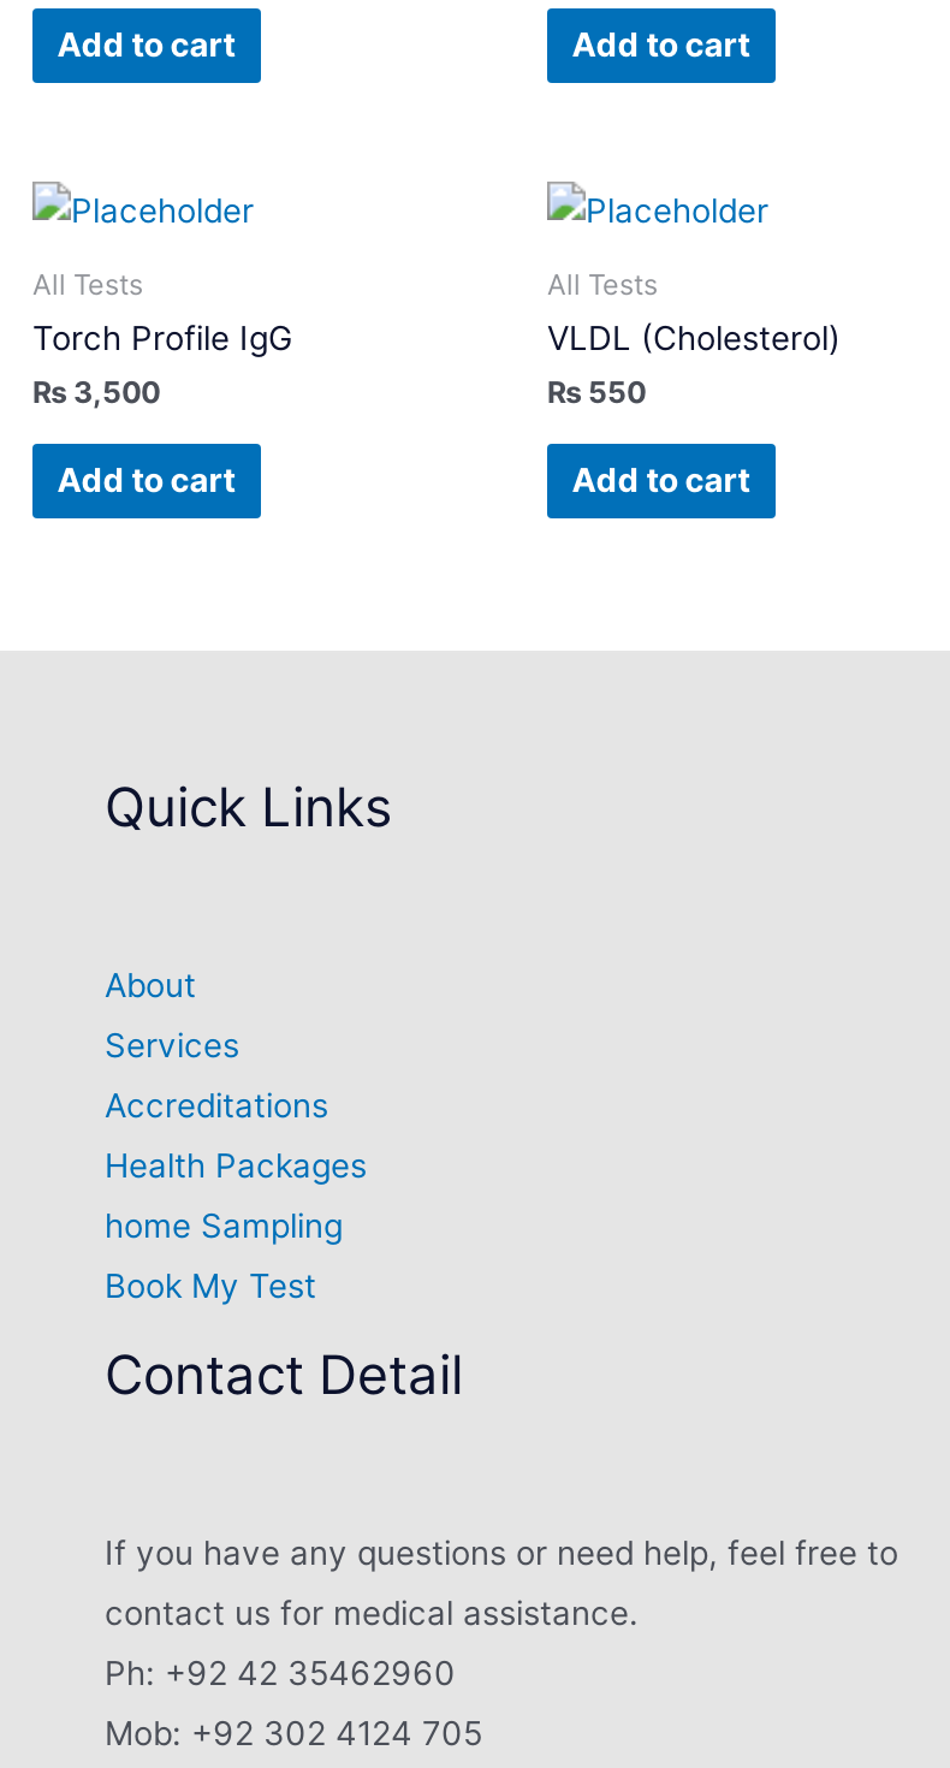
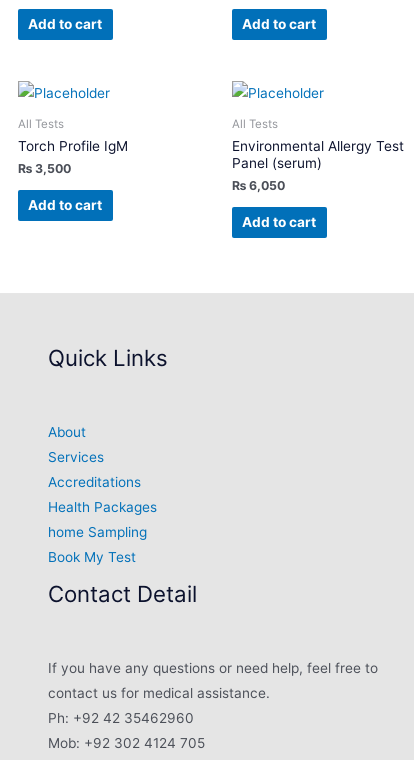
[32,318,292,356] Torch Profile IgG -> [18,138,128,154] Torch Profile IgM
[547,318,841,356] VLDL (Cholesterol) -> [232,138,404,171] Environmental Allergy Test | Panel (serum)
[547,375,646,411] ₨ 550 -> [232,178,285,193] ₨ 6,050

